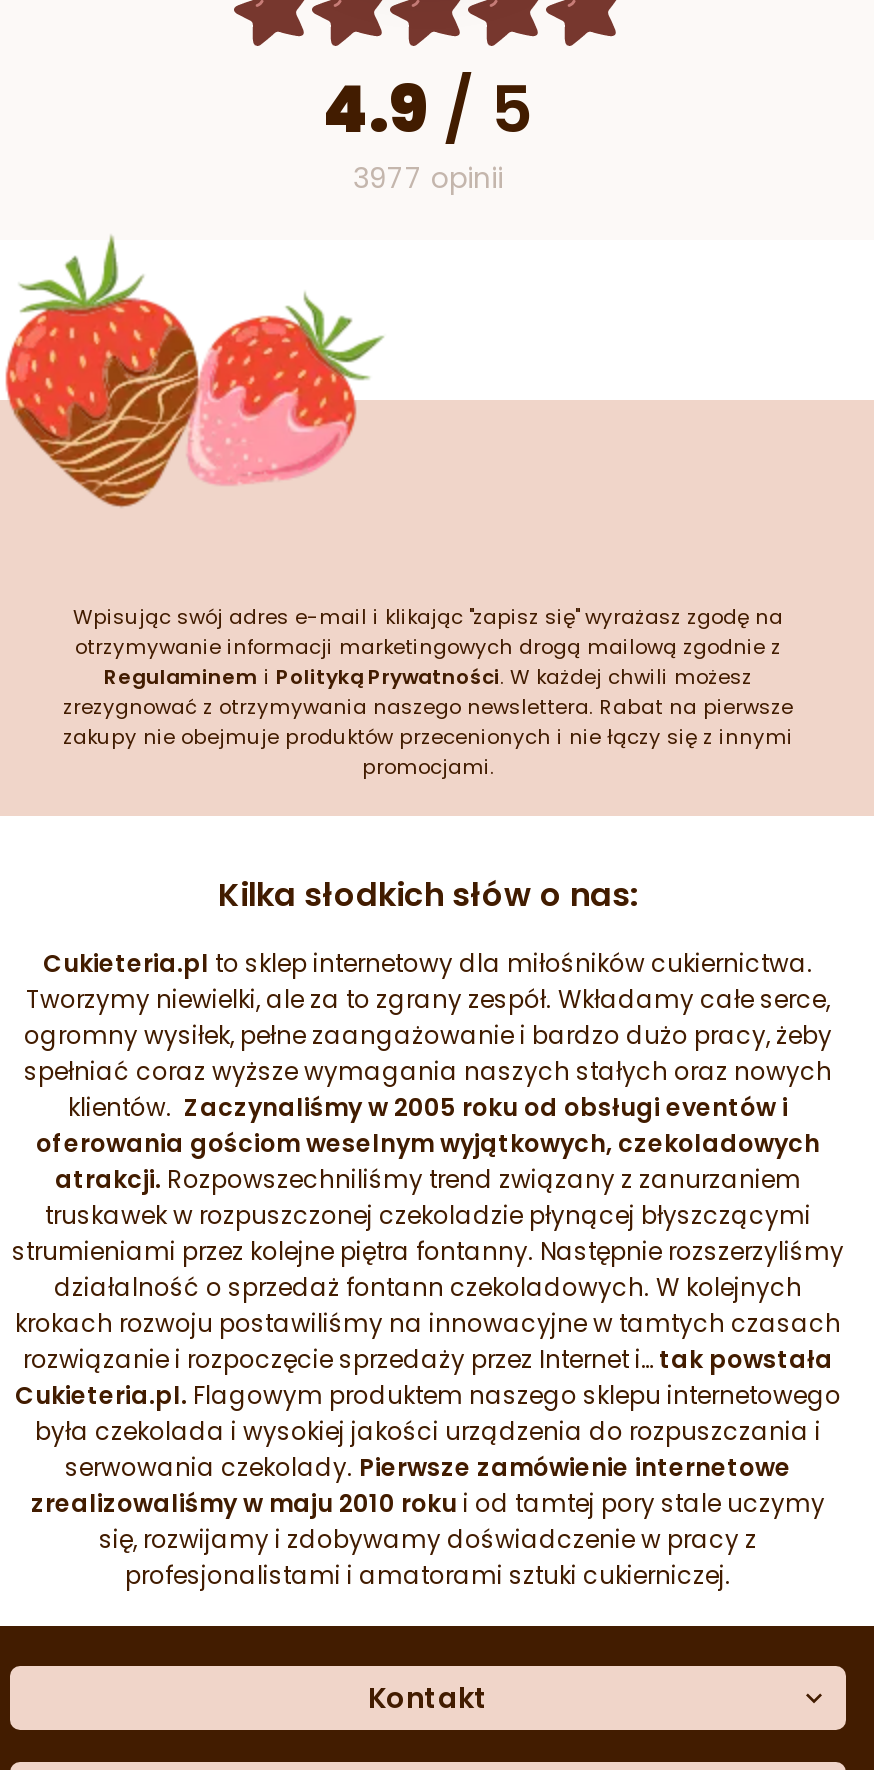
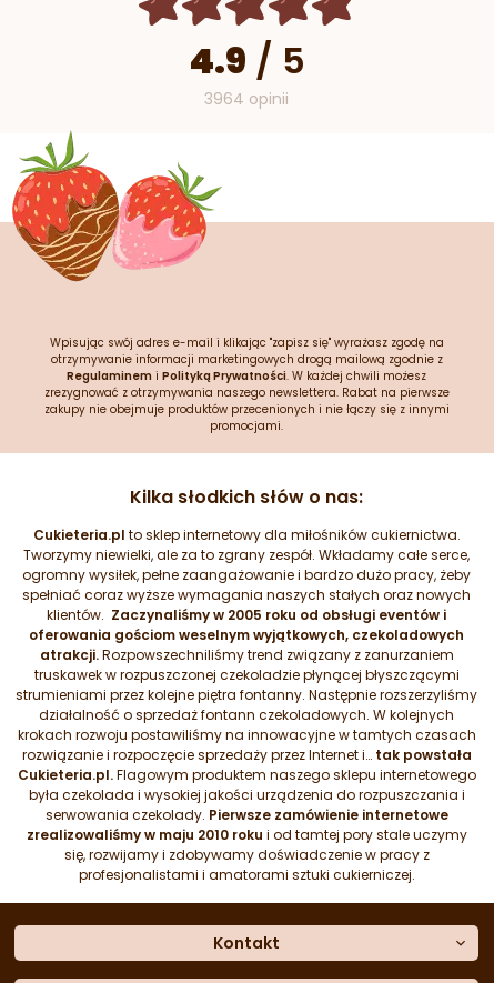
[353,159,503,199] 3977 opinii -> [204,88,289,110] 3964 opinii

